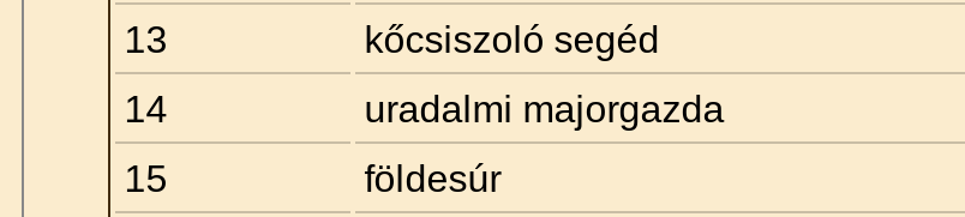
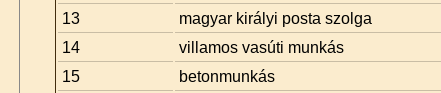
[364,19,660,59] kőcsiszoló segéd -> [179,10,372,27] magyar királyi posta szolga
[364,88,724,129] uradalmi majorgazda -> [179,39,344,56] villamos vasúti munkás
[364,158,501,199] földesúr -> [179,68,275,85] betonmunkás

